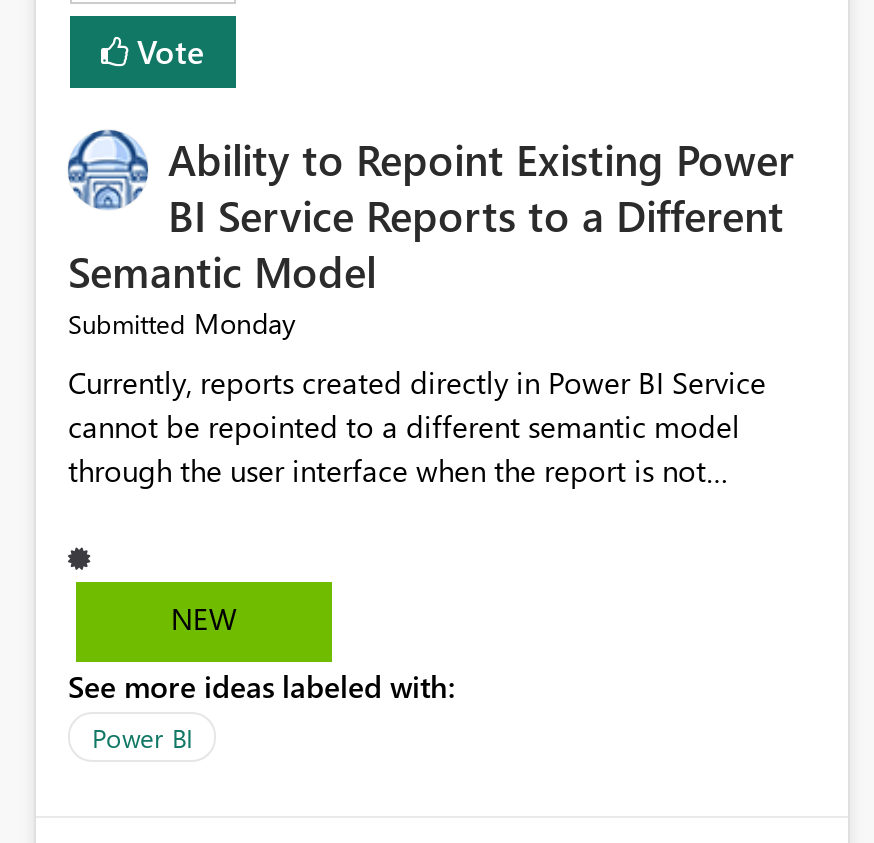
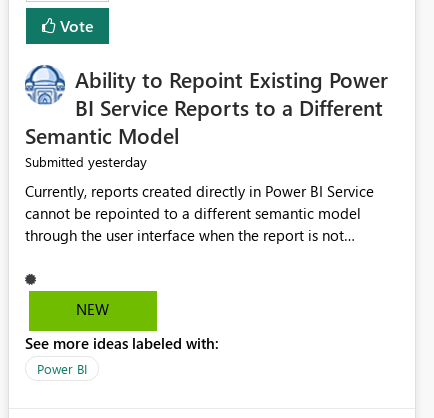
[68,305,296,343] Submitted Monday -> [25,152,147,171] Submitted yesterday

